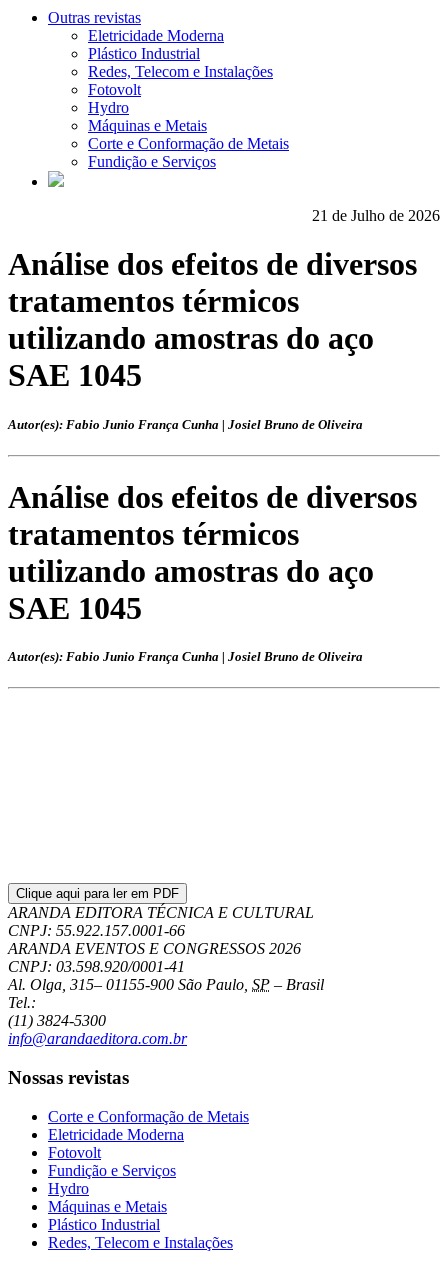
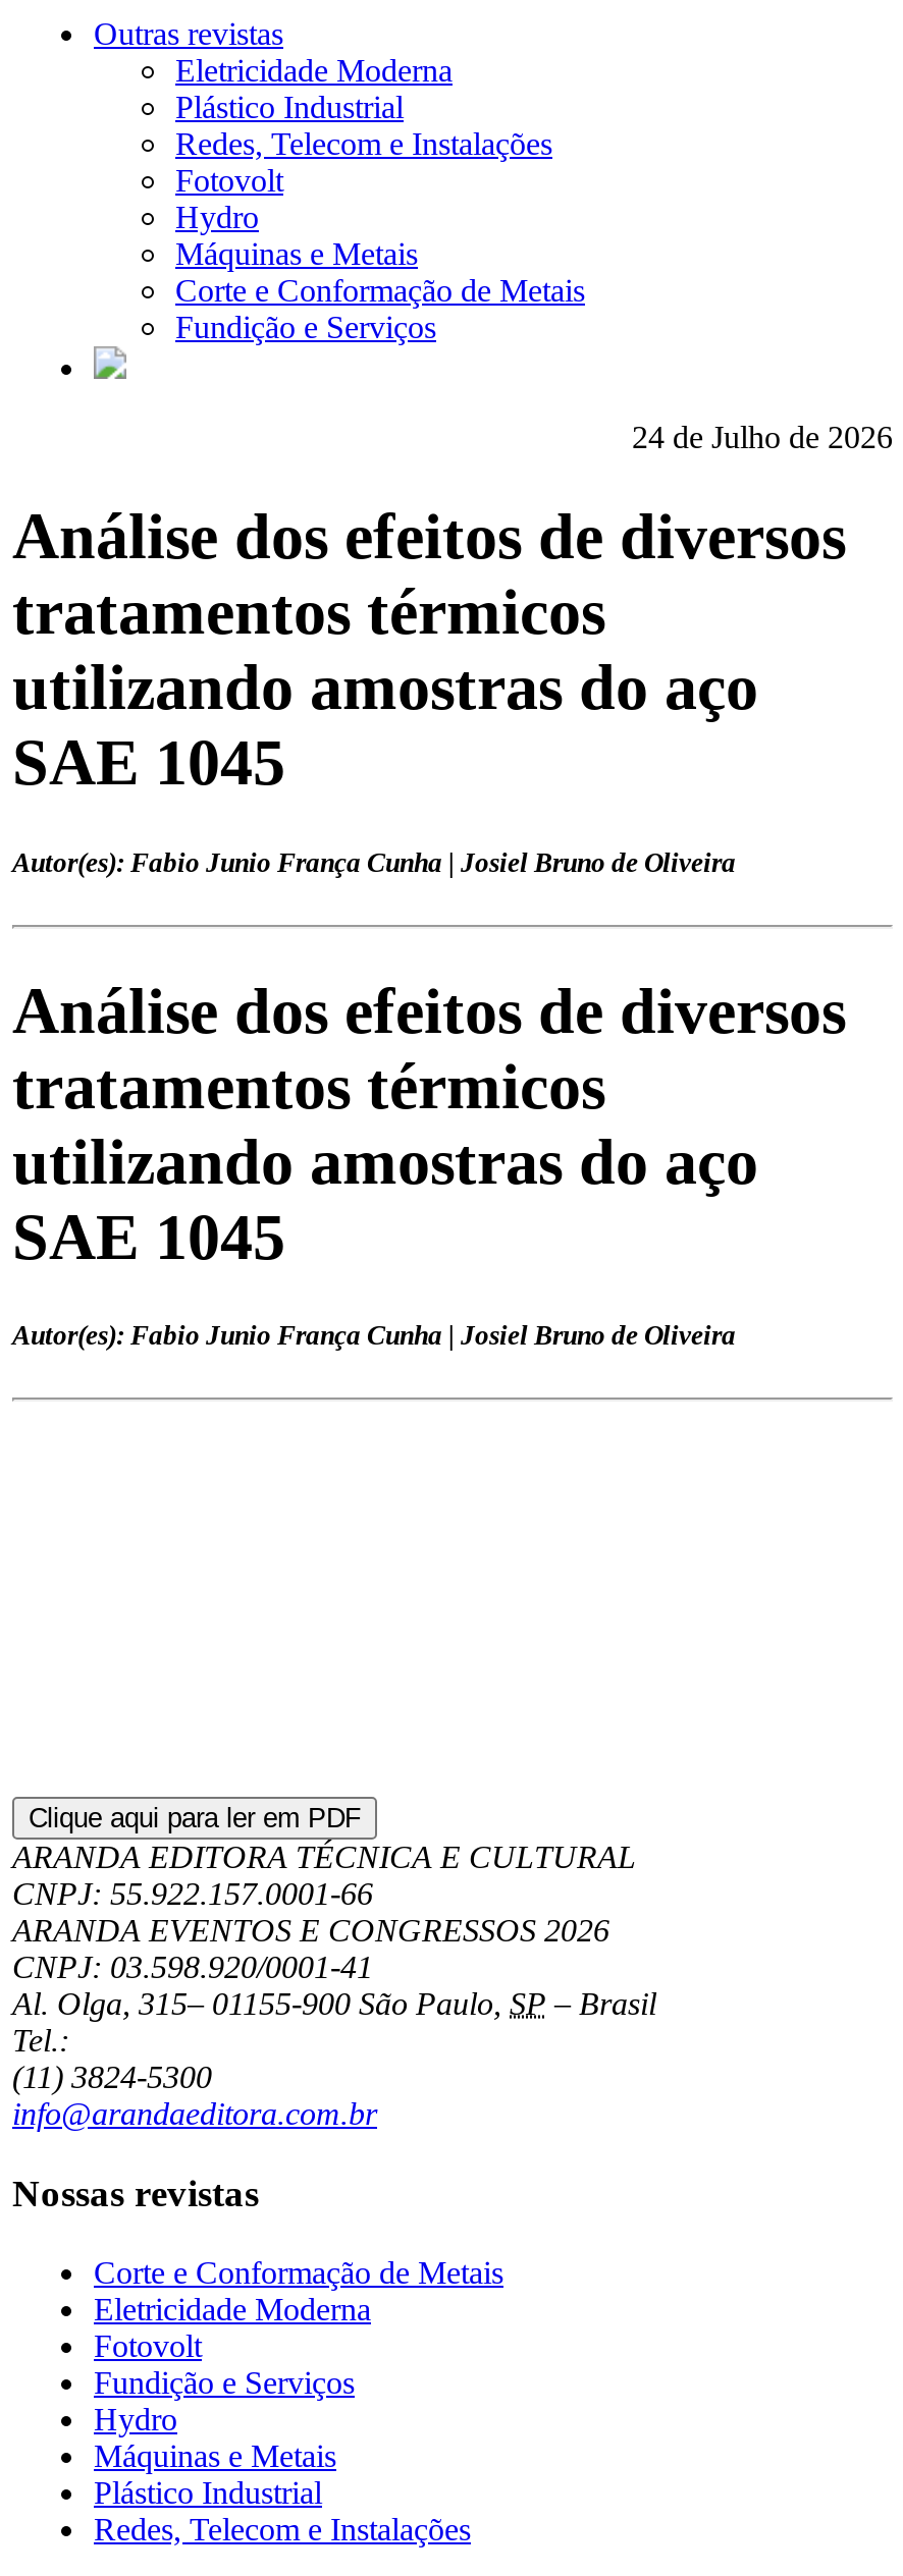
[312,207,440,224] 21 de Julho de 2026 -> [632,420,893,454] 24 de Julho de 2026

